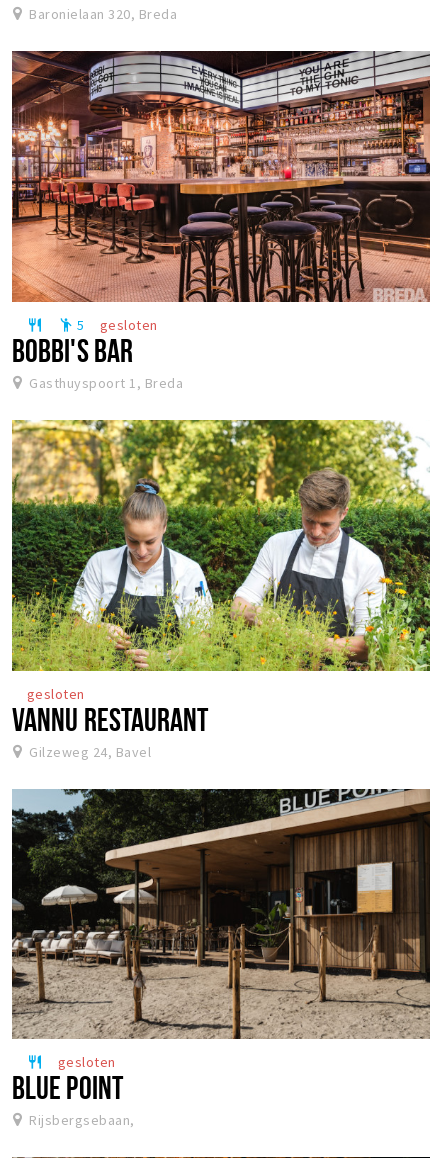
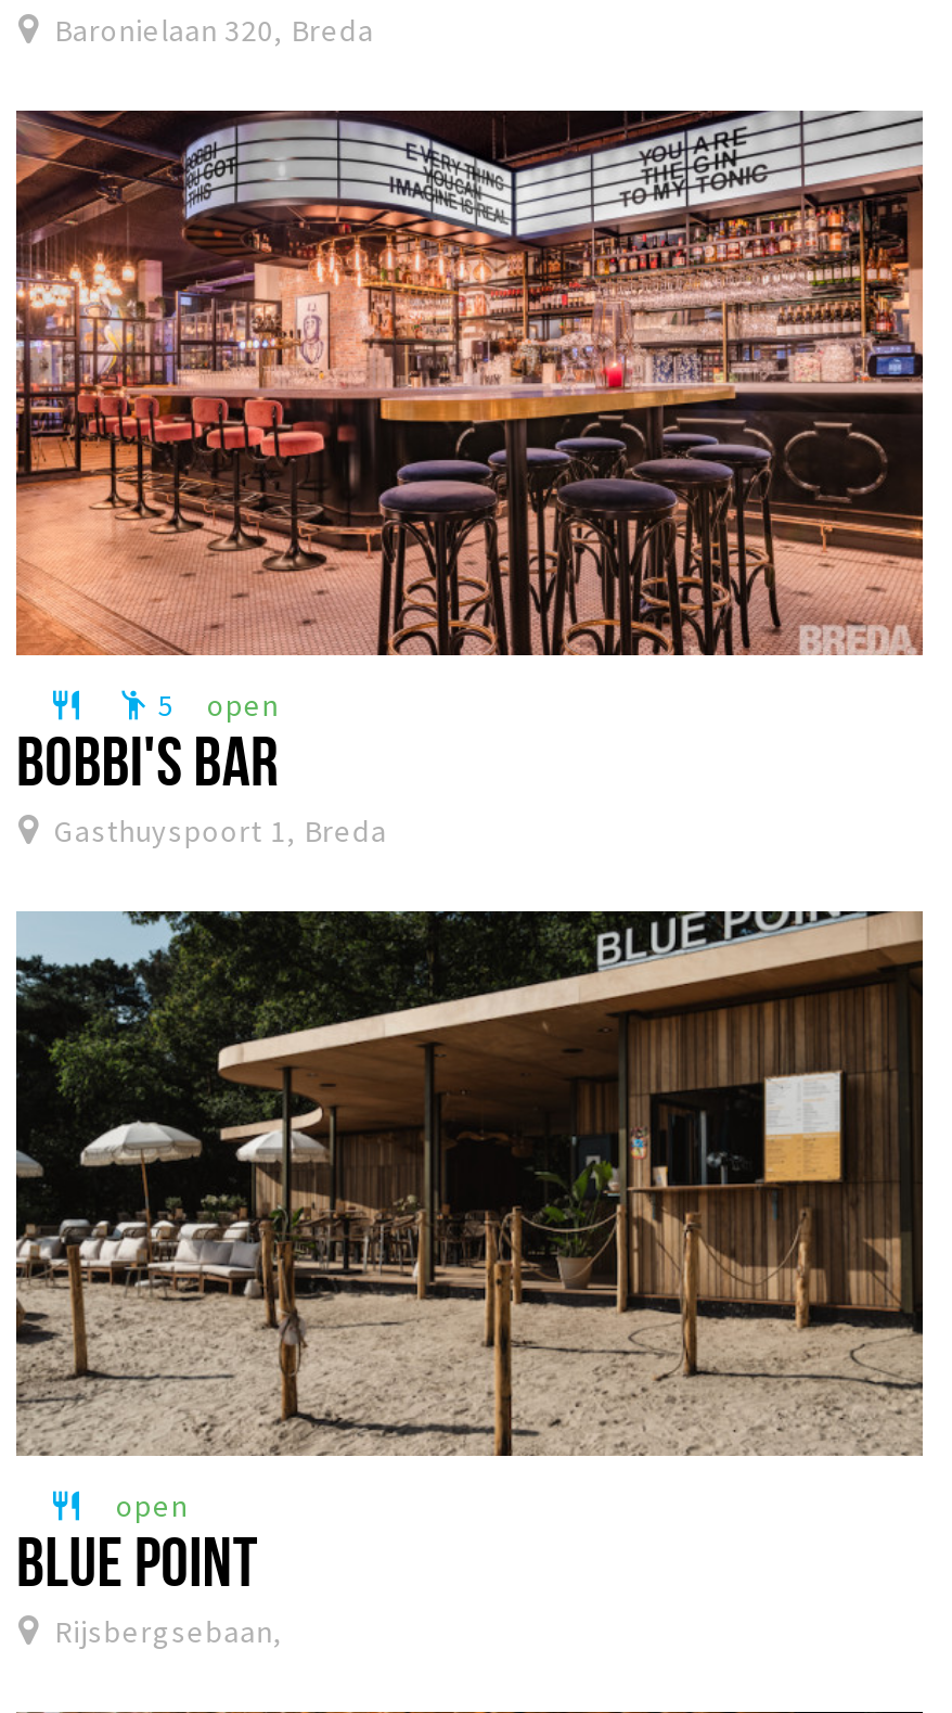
[100,316,158,334] gesloten -> [207,685,278,724] open
[11,419,431,761] [image] | gesloten | VANNU RESTAURANT | Gilzeweg 24, Bavel -> none
[58,1053,116,1071] gesloten -> [116,1486,187,1525] open

